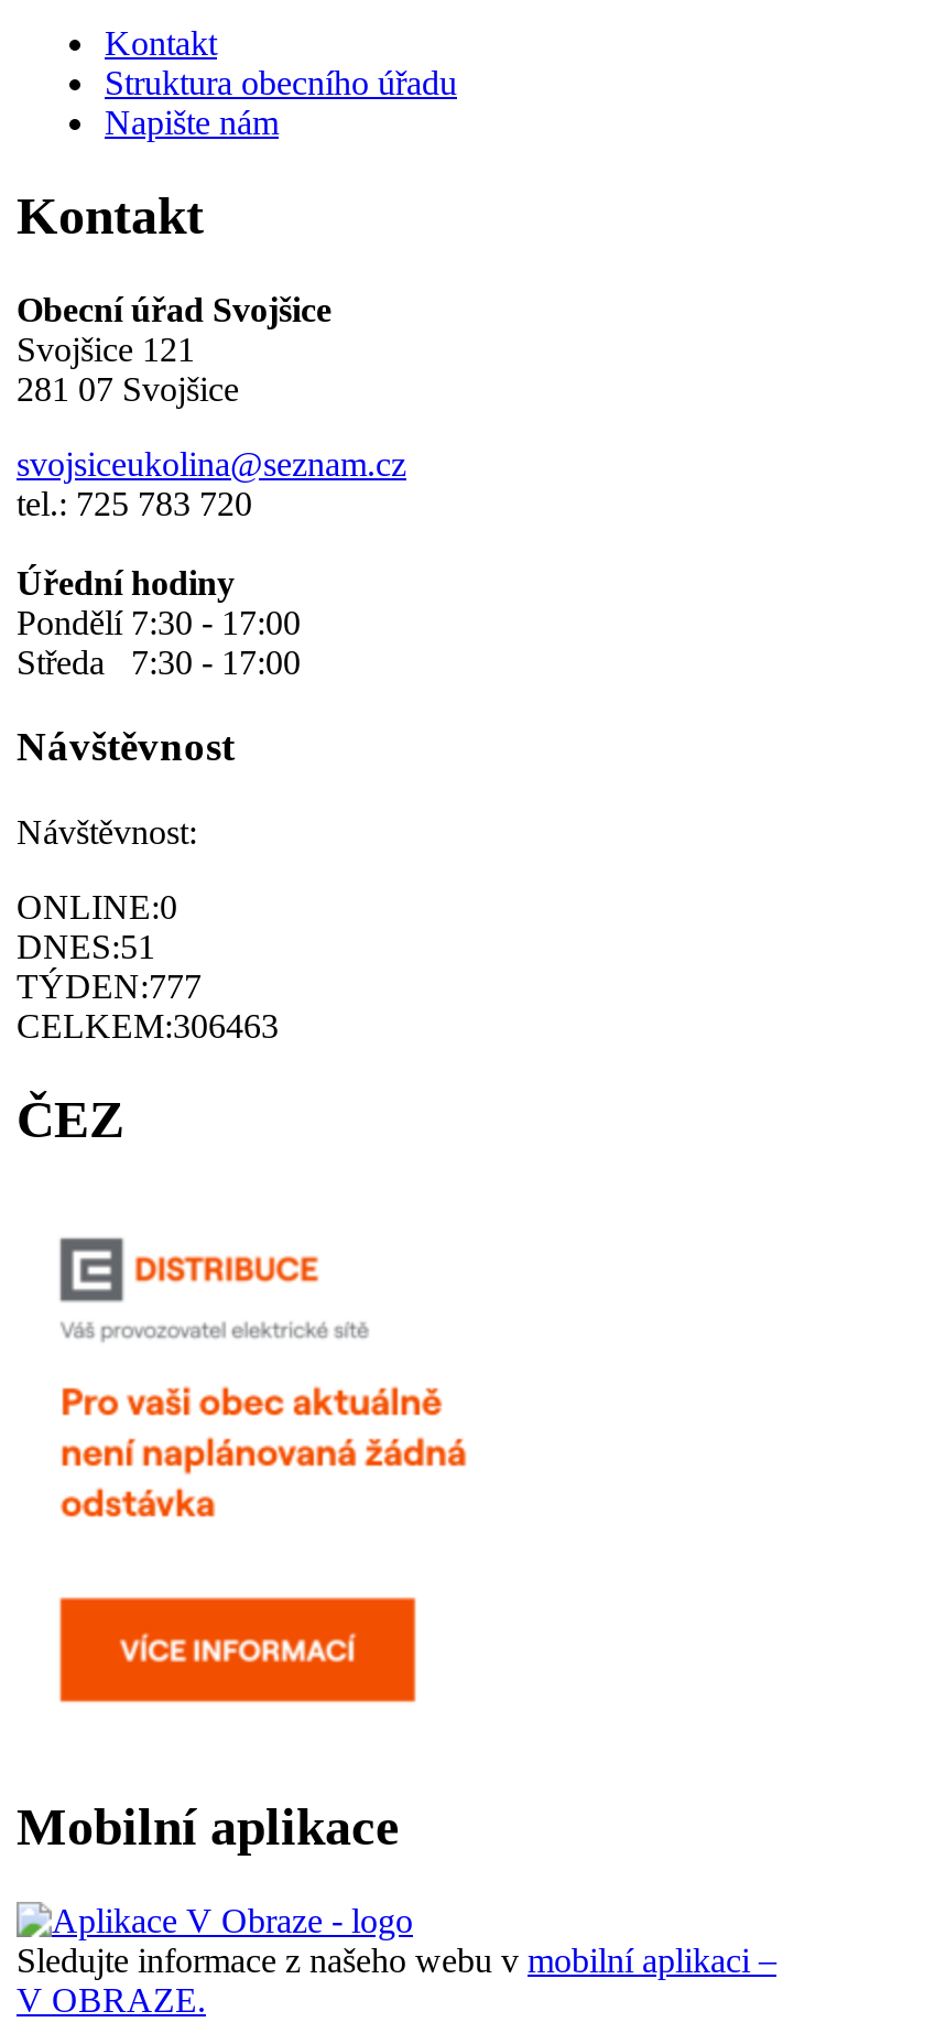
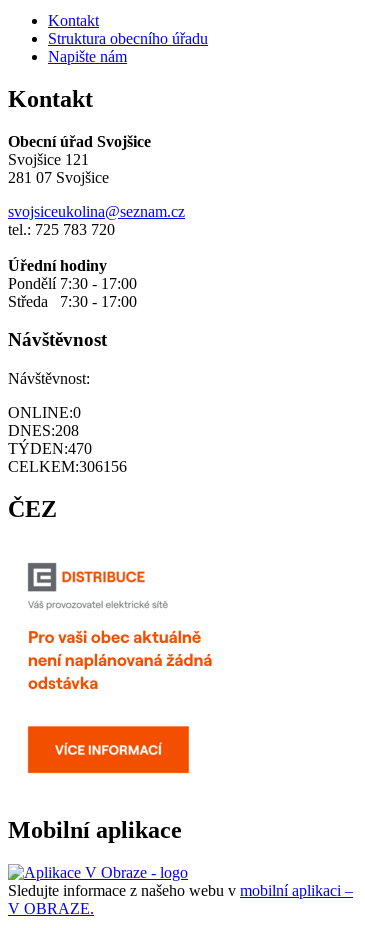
[17,928,155,966] DNES:51 -> [8,422,79,439] DNES:208
[17,968,202,1005] TÝDEN:777 -> [8,440,92,457] TÝDEN:470
[17,1008,279,1045] CELKEM:306463 -> [8,458,127,475] CELKEM:306156

